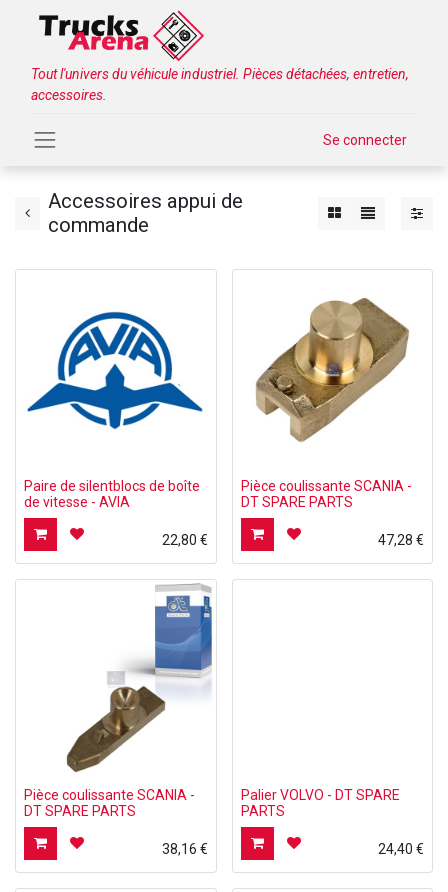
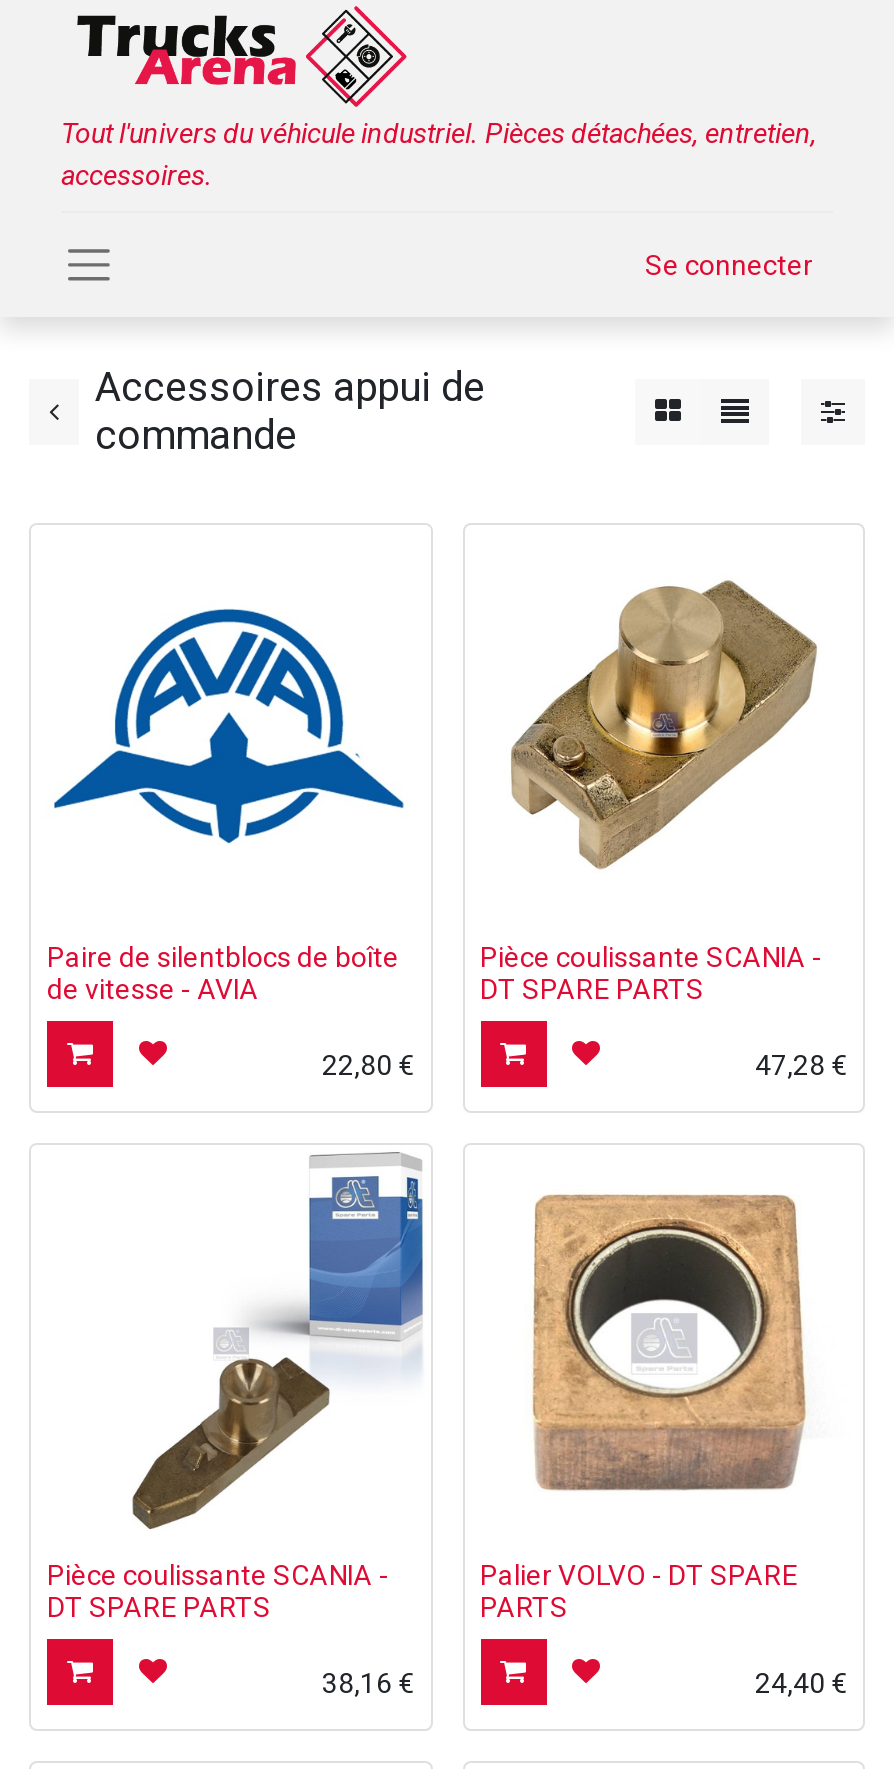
none -> [531,1193,807,1493] [image]

